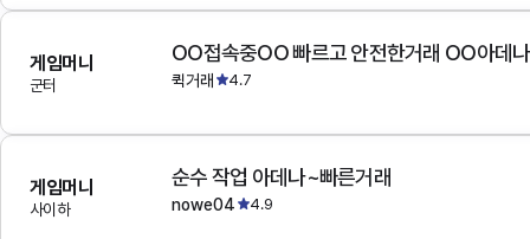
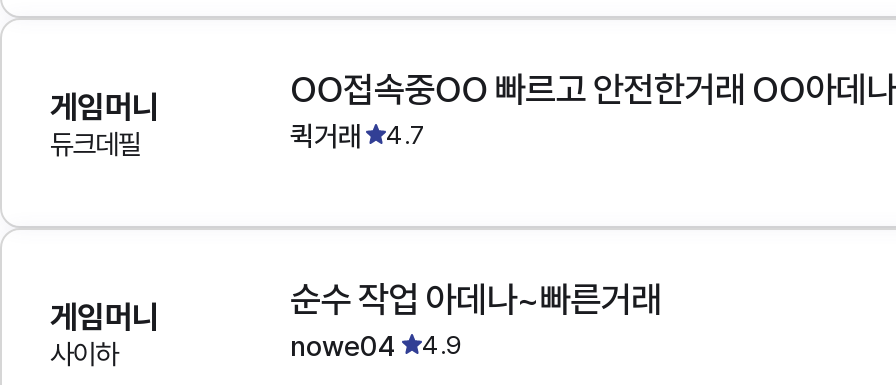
[30,75,56,94] 군터 -> [50,127,140,159] 듀크데필

